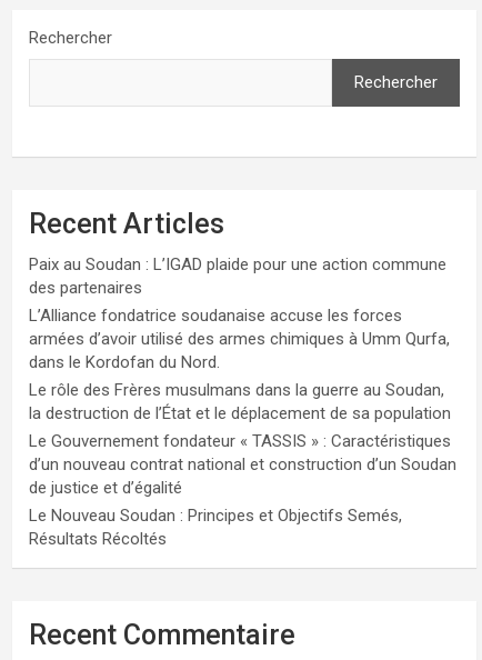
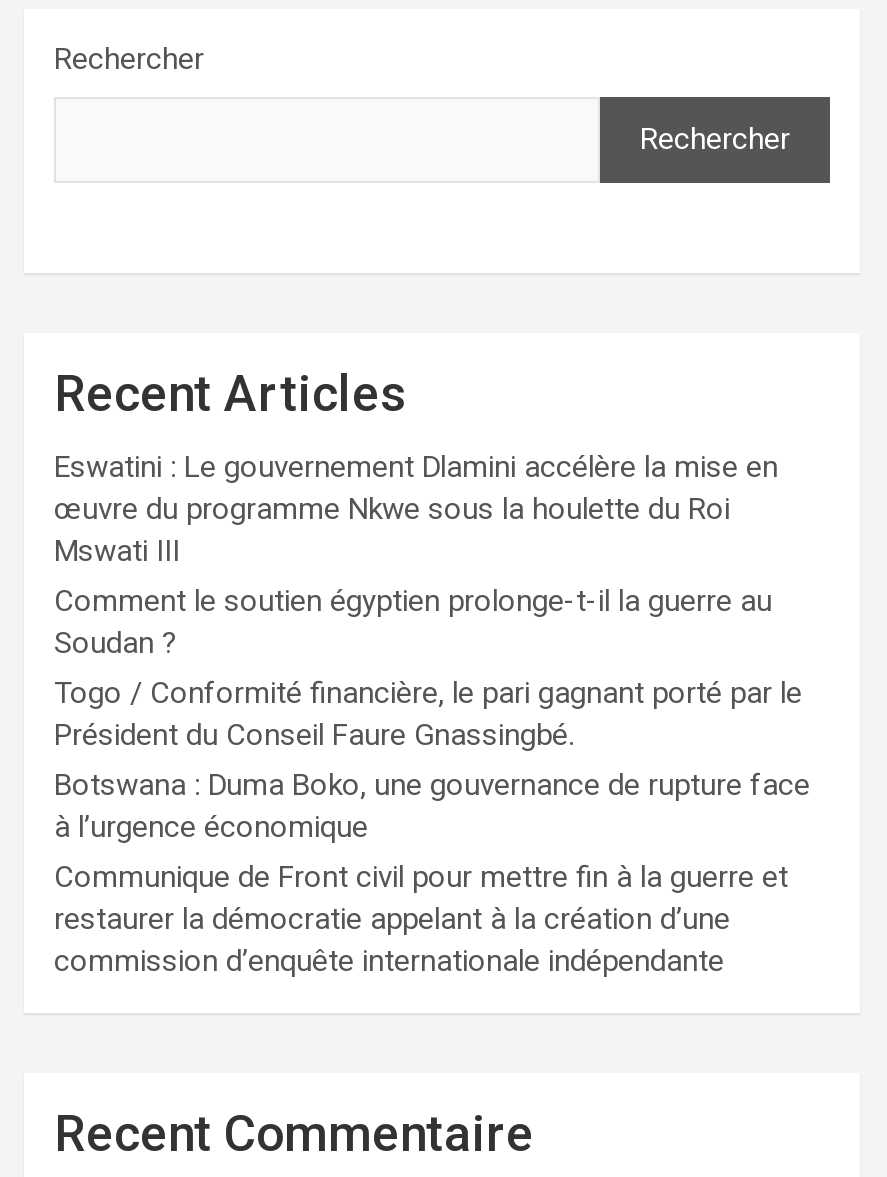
[29,255,456,549] Paix au Soudan : L’IGAD plaide pour une action commune | des partenaires | L’Alliance fondatrice soudanaise accuse les forces | armées d’avoir utilisé des armes chimiques à Umm Qurfa, | dans le Kordofan du Nord. | Le rôle des Frères musulmans dans la guerre au Soudan, | la destruction de l’État et le déplacement de sa population | Le Gouvernement fondateur « TASSIS » : Caractéristiques | d’un nouveau contrat national et construction d’un Soudan | de justice et d’égalité | Le Nouveau Soudan : Principes et Objectifs Semés, | Résultats Récoltés -> [54,450,810,980] Eswatini : Le gouvernement Dlamini accélère la mise en | œuvre du programme Nkwe sous la houlette du Roi | Mswati III | Comment le soutien égyptien prolonge-t-il la guerre au | Soudan ? | Togo / Conformité financière, le pari gagnant porté par le | Président du Conseil Faure Gnassingbé. | Botswana : Duma Boko, une gouvernance de rupture face | à l’urgence économique | Communique de Front civil pour mettre fin à la guerre et | restaurer la démocratie appelant à la création d’une | commission d’enquête internationale indépendante

